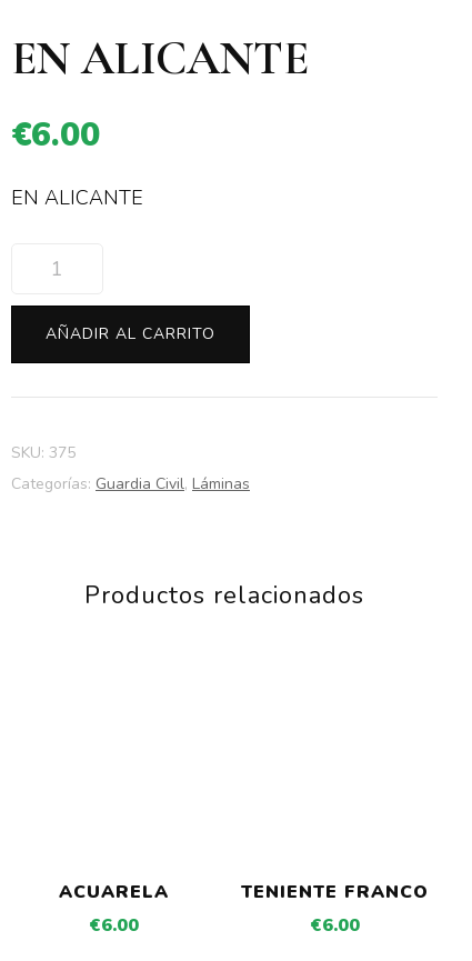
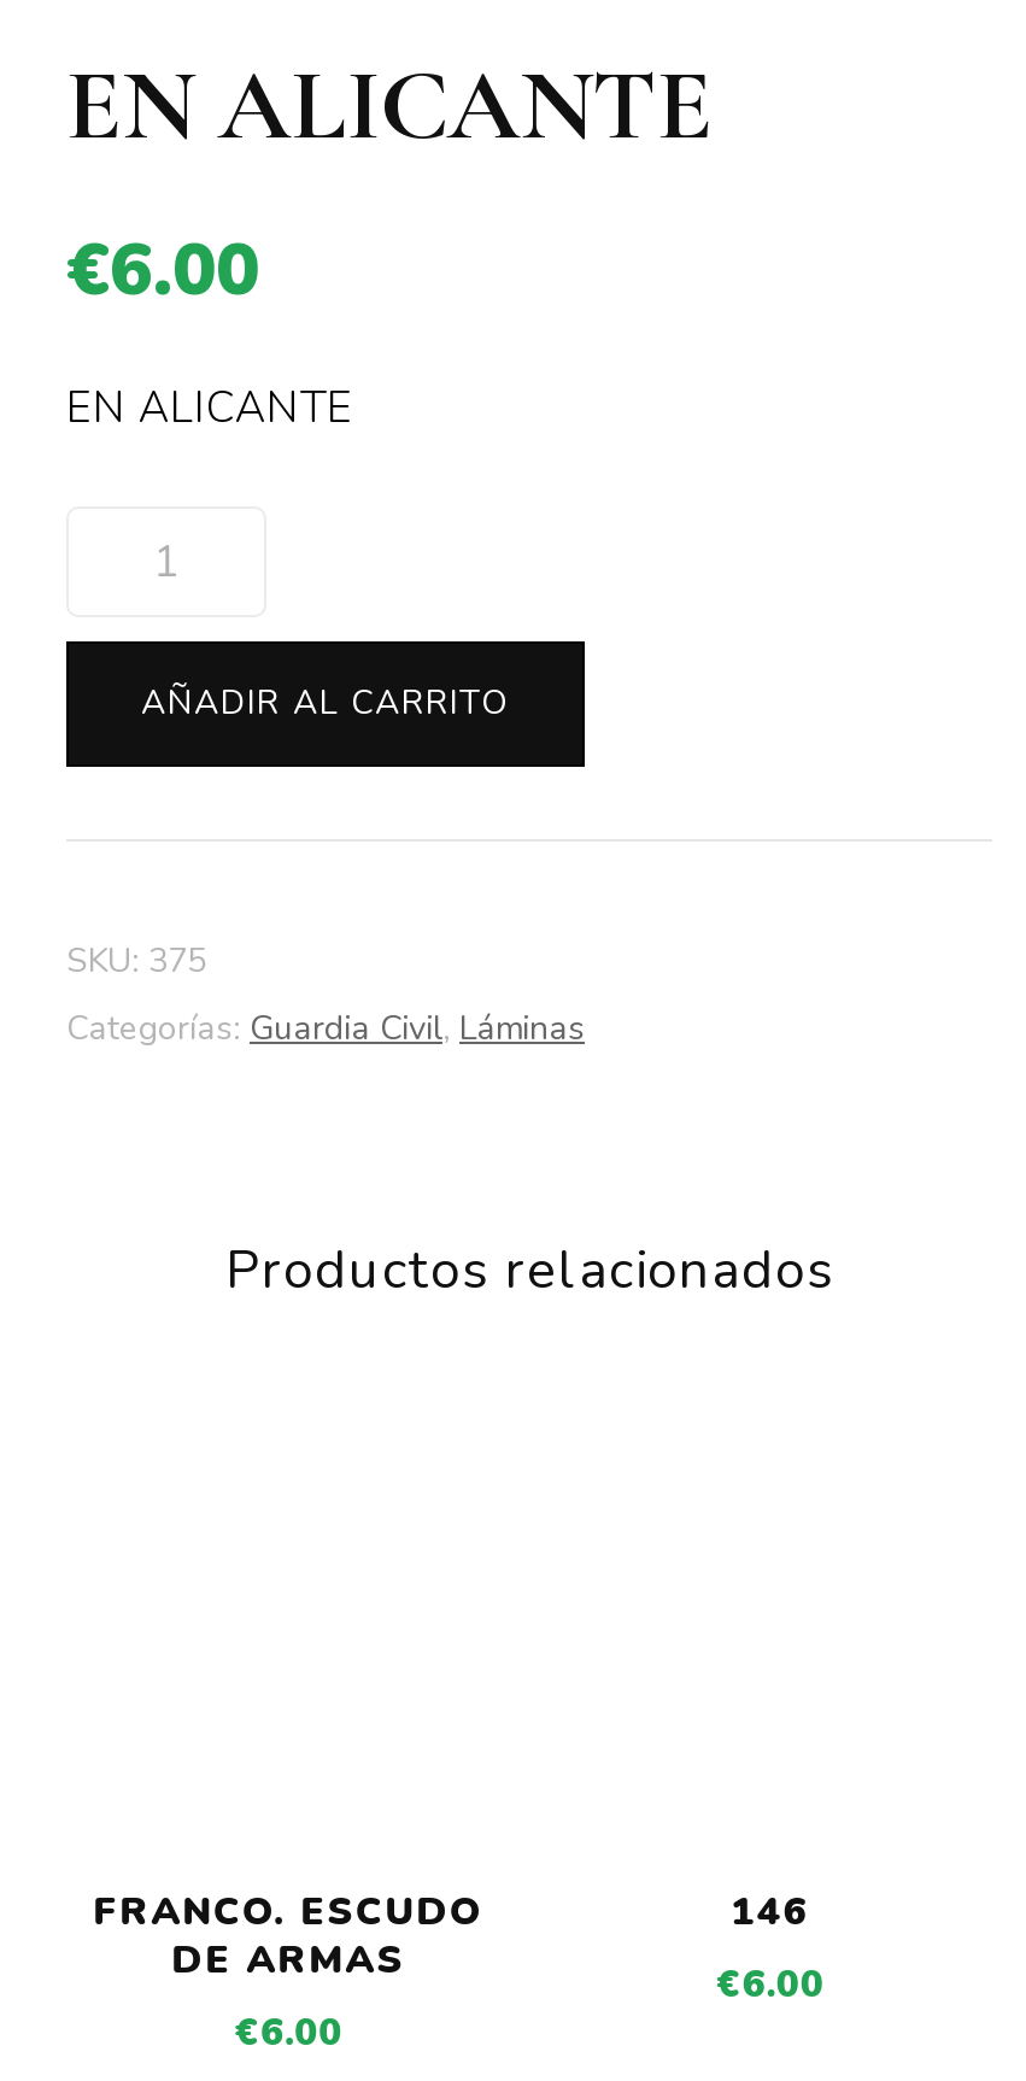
[59,879,168,904] ACUARELA -> [93,1886,484,1987] FRANCO. ESCUDO | DE ARMAS
[241,879,429,904] TENIENTE FRANCO -> [730,1886,810,1939] 146

